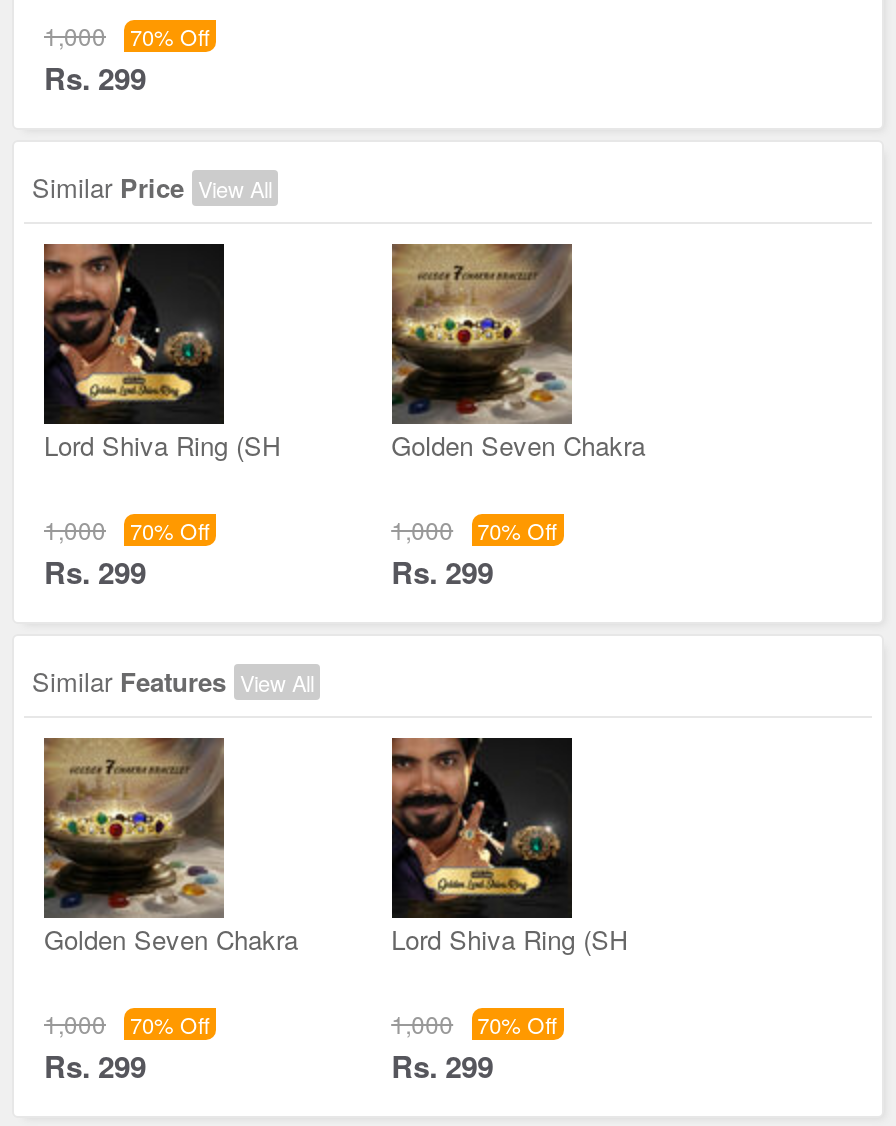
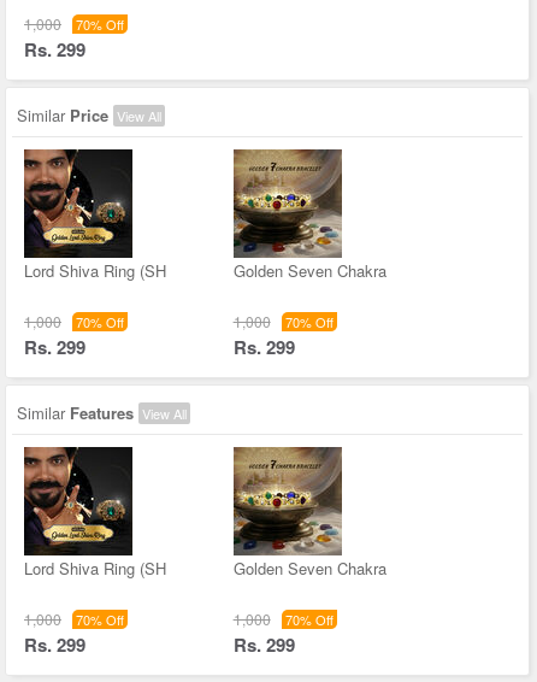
[42,736,298,958] [image] | Golden Seven Chakra -> [24,446,166,580] [image] | Lord Shiva Ring (SH
[391,736,627,958] [image] | Lord Shiva Ring (SH -> [232,446,386,580] [image] | Golden Seven Chakra

